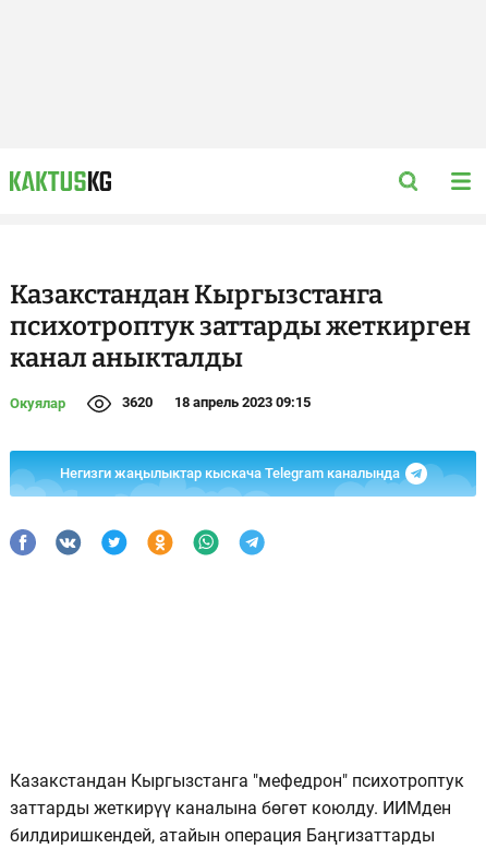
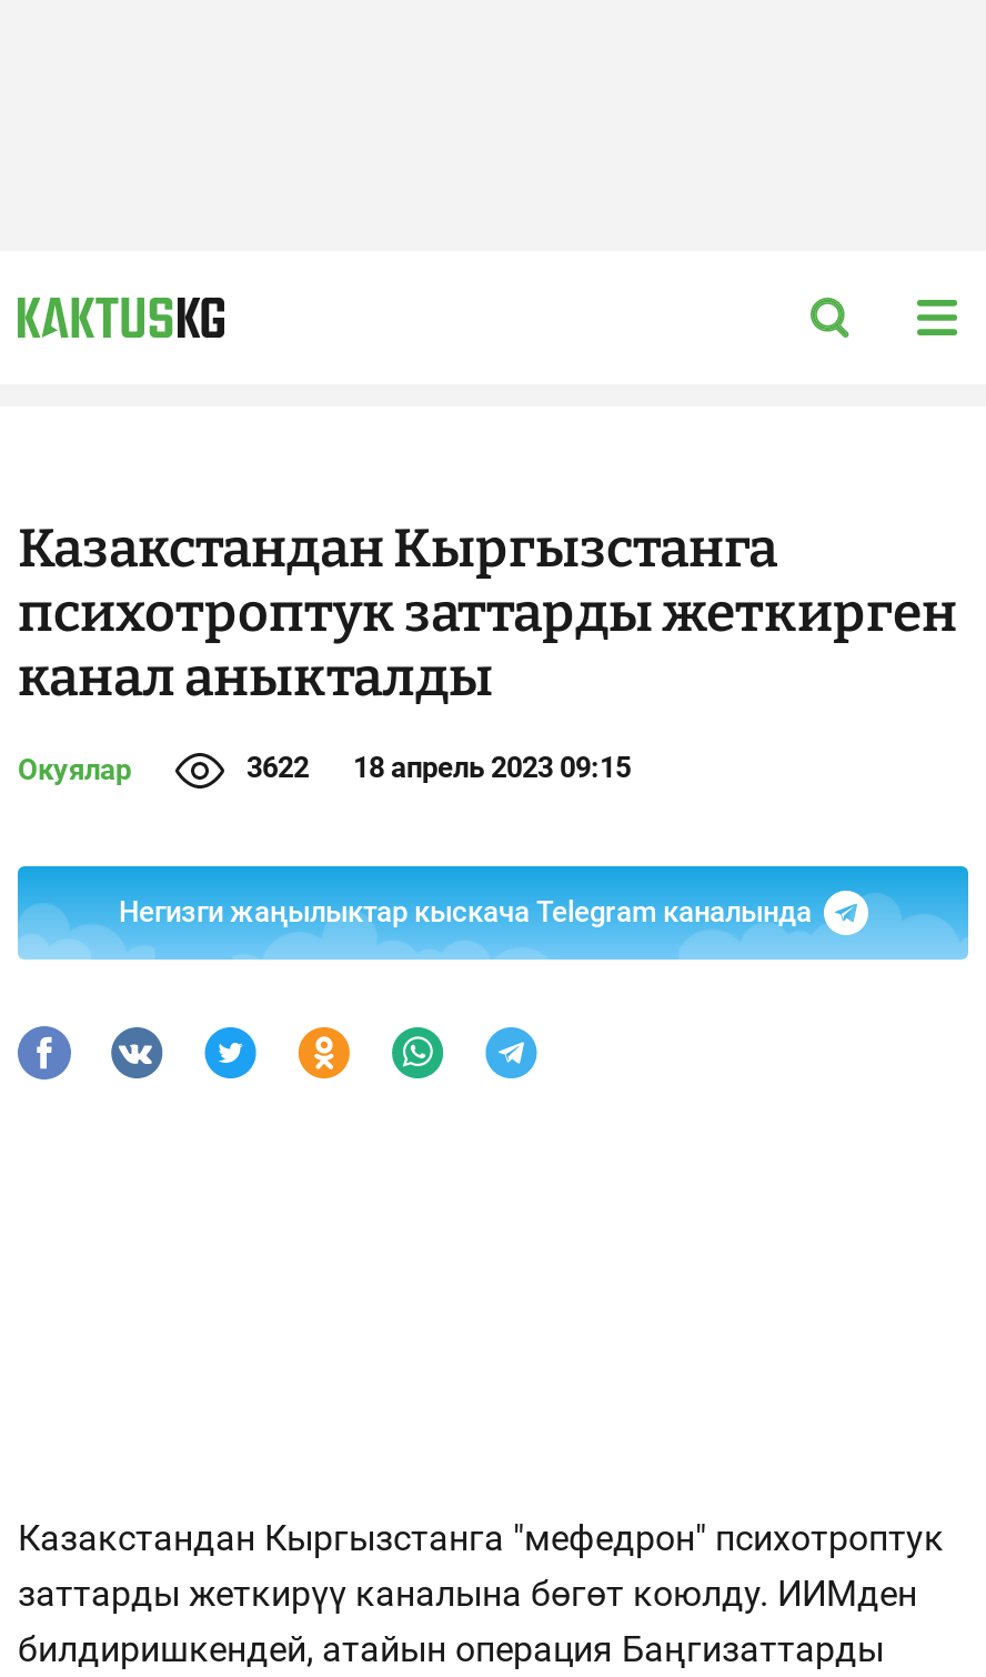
[122,394,311,410] 3620 18 апрель 2023 09:15 -> [247,751,631,784] 3622 18 апрель 2023 09:15

